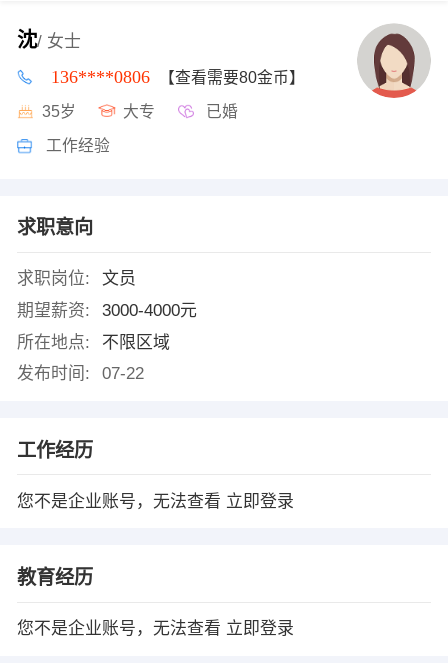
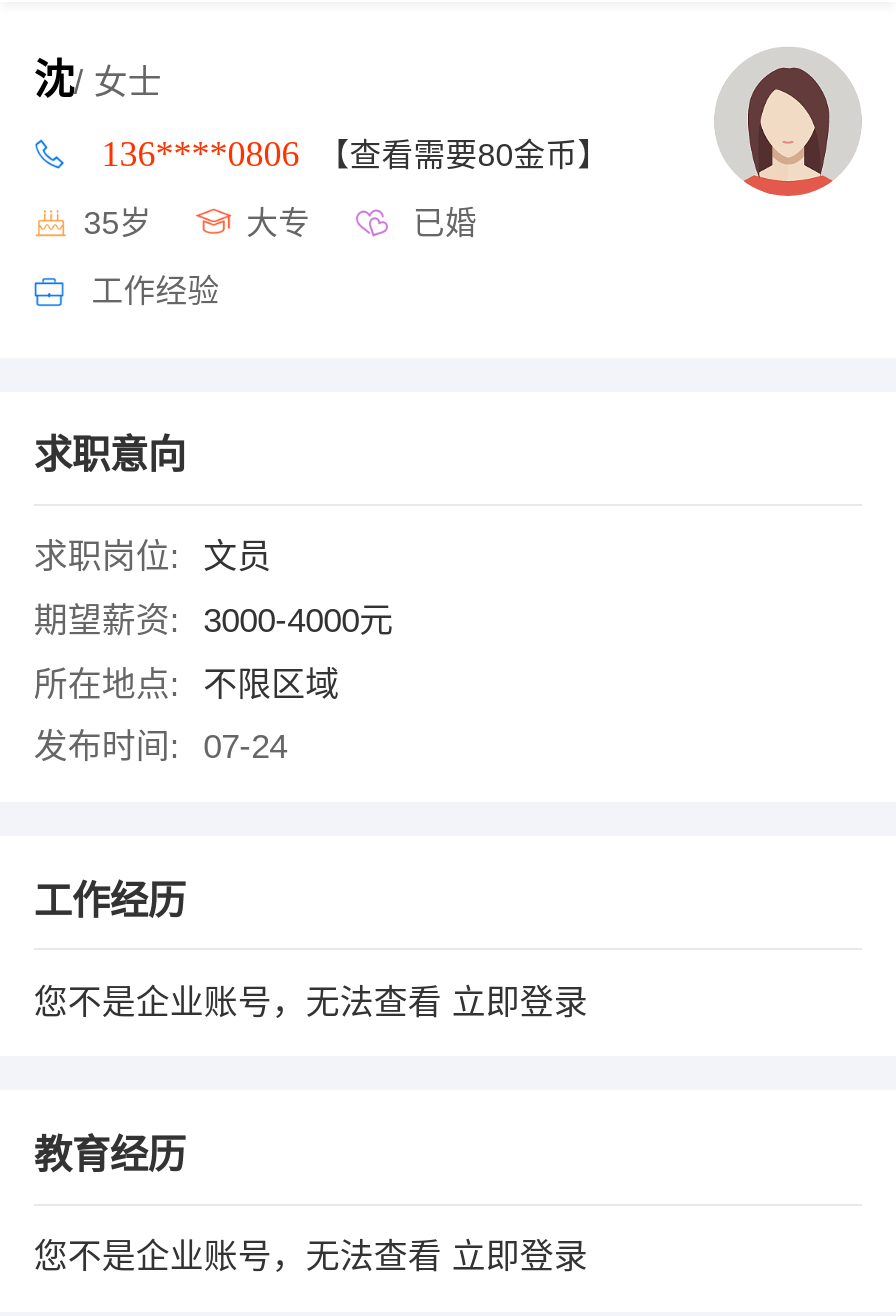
[17,364,144,383] 发布时间: 07-22 -> [34,729,287,767] 发布时间: 07-24

